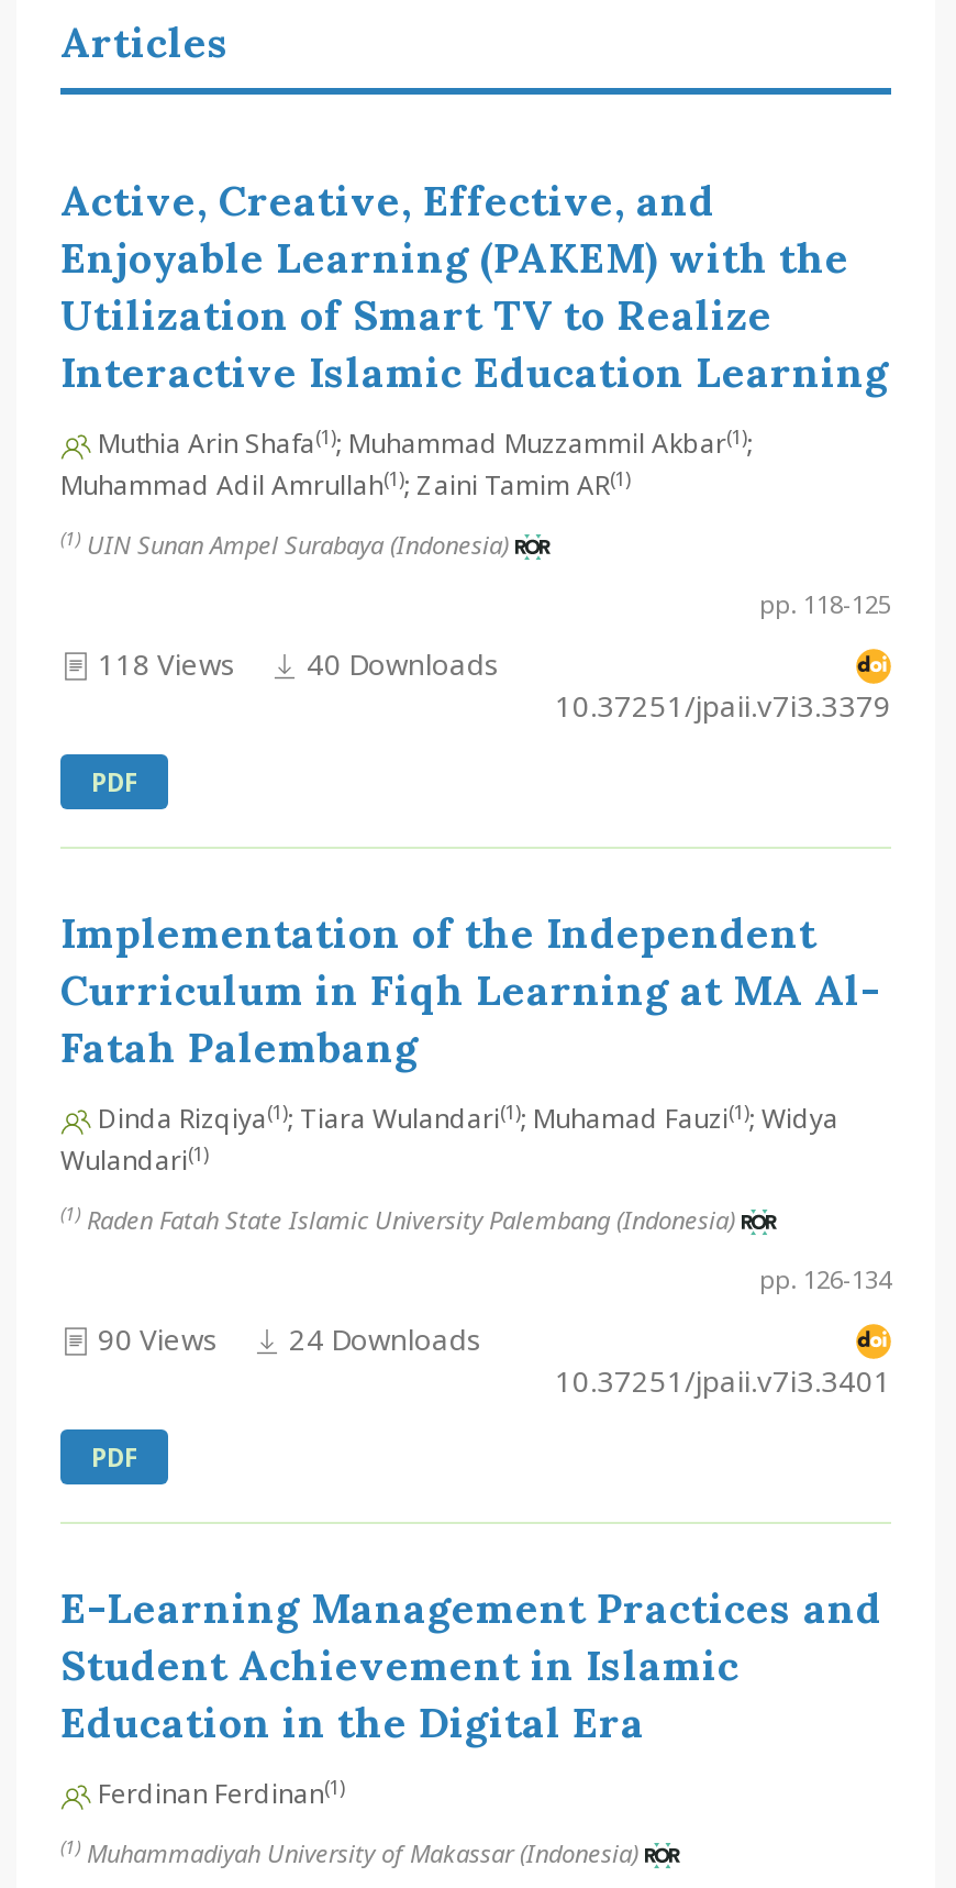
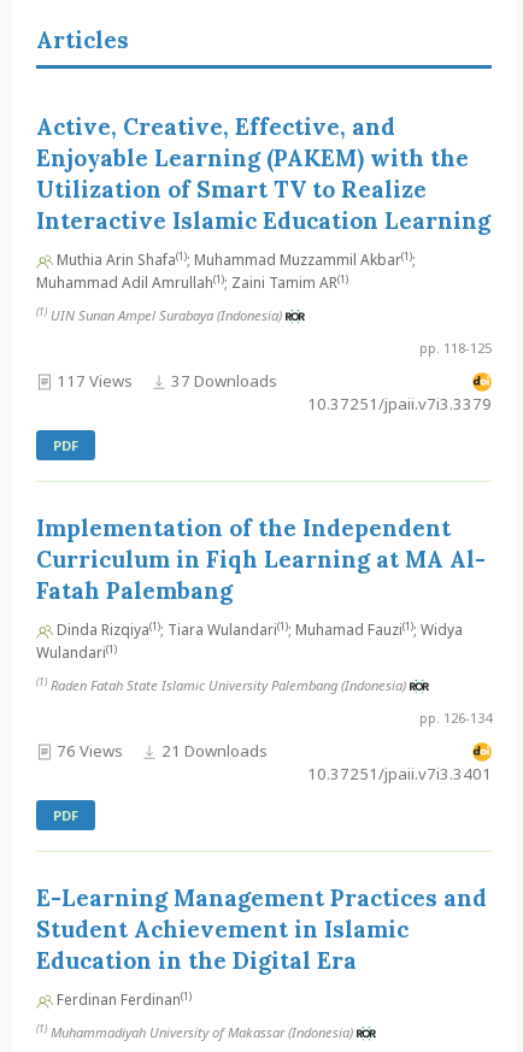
[91,644,236,684] 118 Views -> [53,370,133,392] 117 Views
[300,644,500,684] 40 Downloads -> [168,370,277,392] 37 Downloads
[91,1320,219,1359] 90 Views -> [53,740,123,762] 76 Views
[282,1320,482,1359] 24 Downloads -> [158,740,268,762] 21 Downloads

